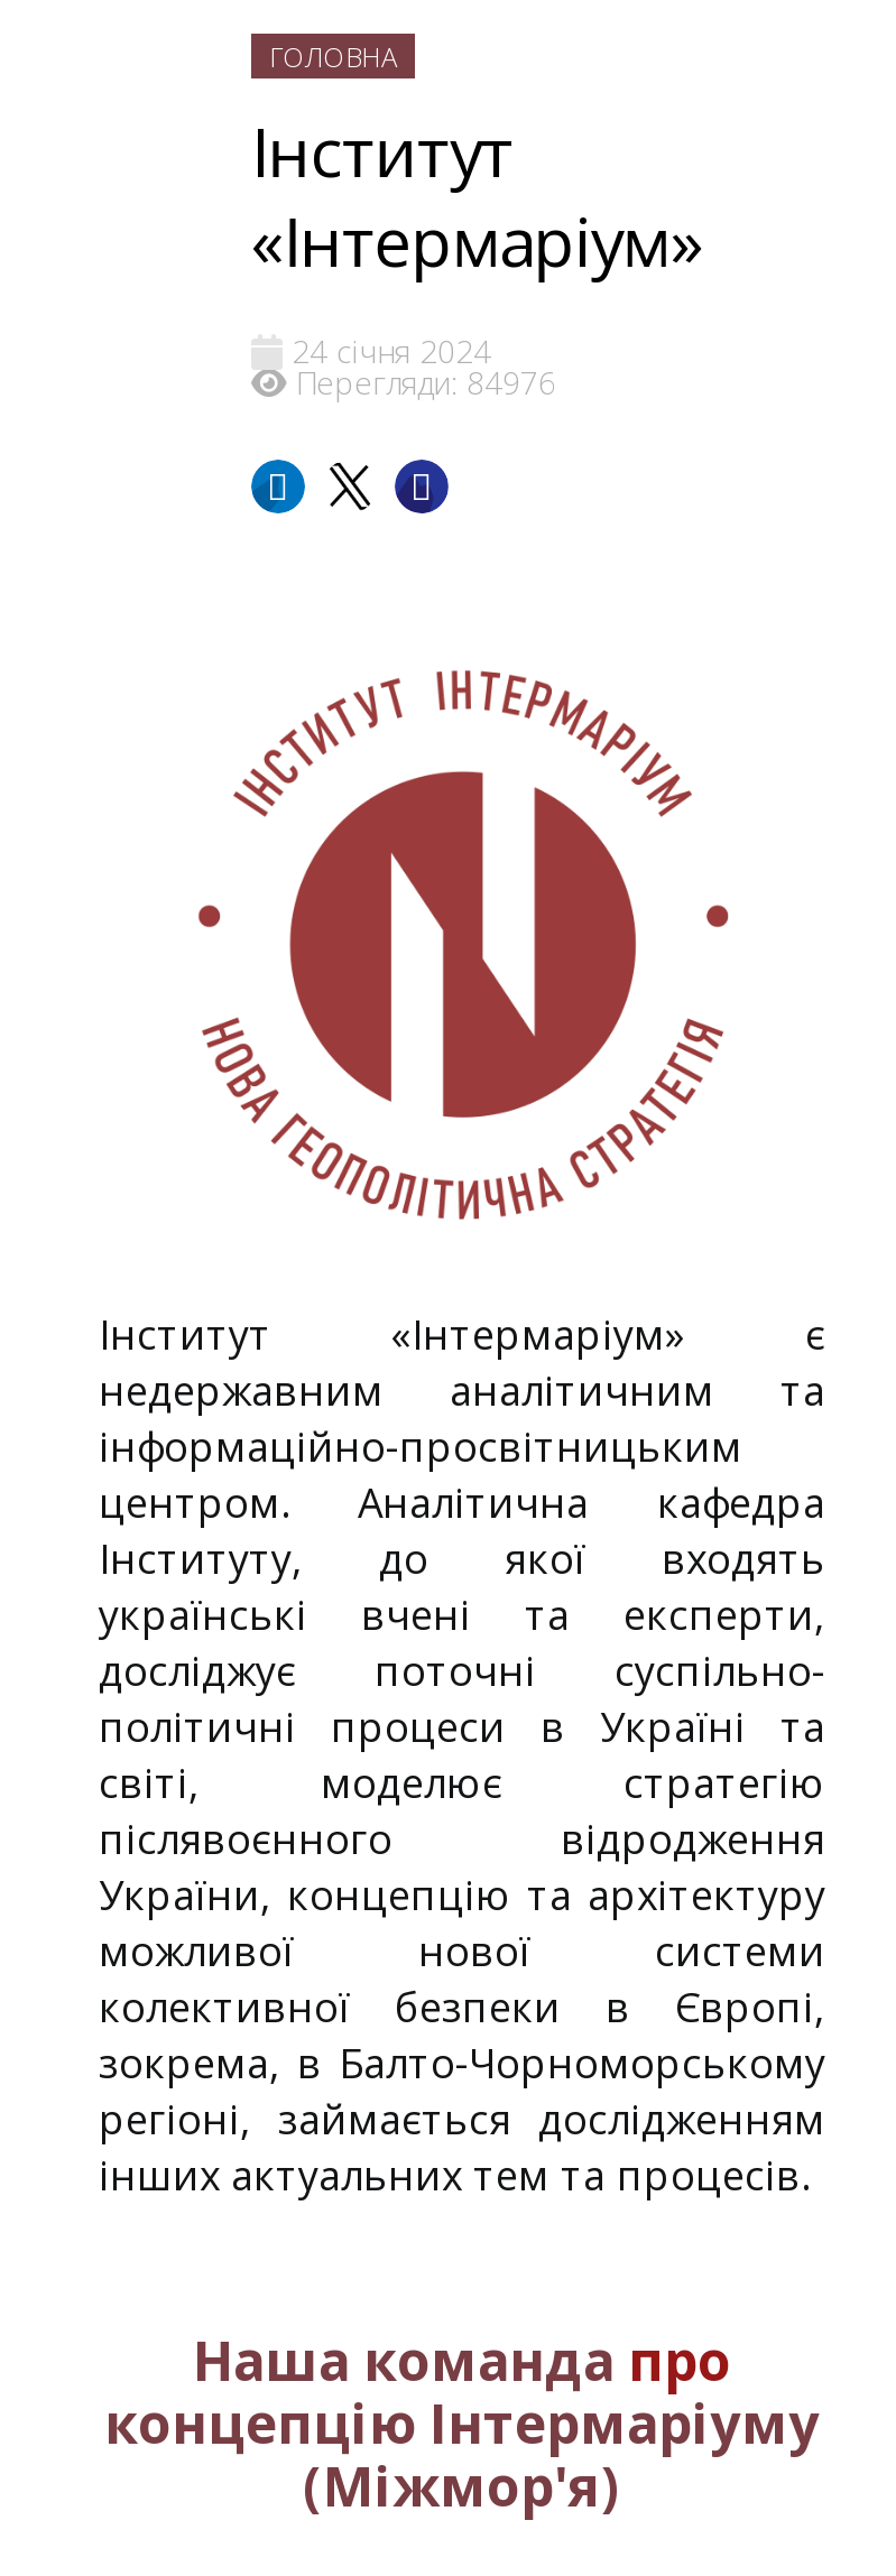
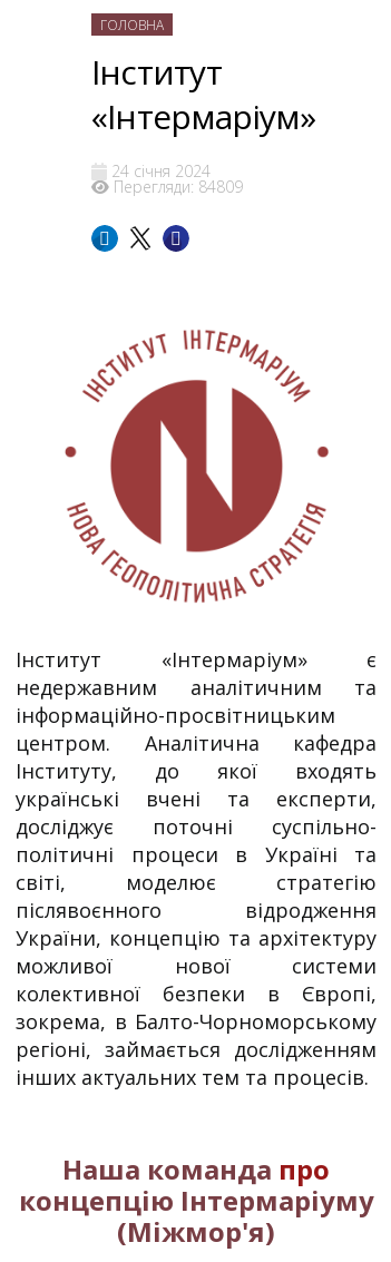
[296,362,556,404] Перегляди: 84976 -> [114,176,243,197] Перегляди: 84809

